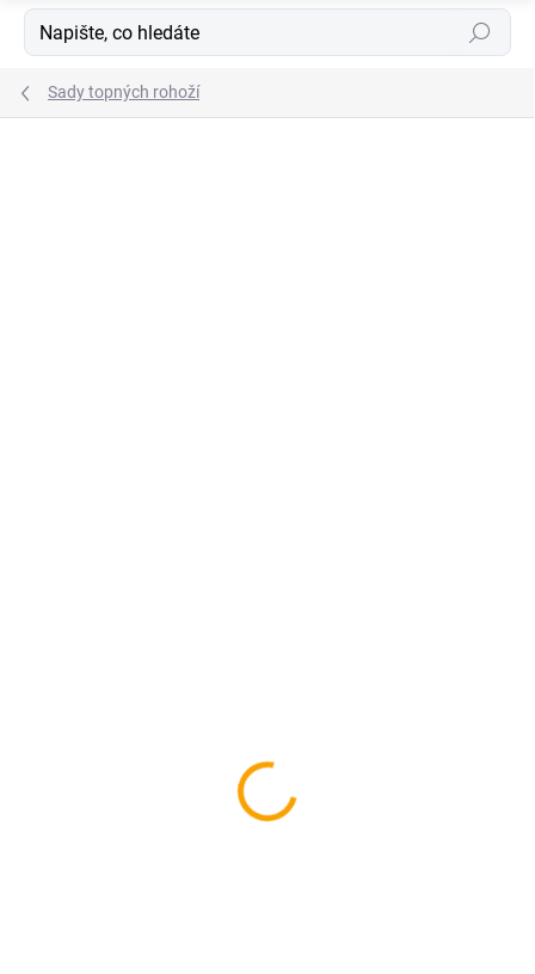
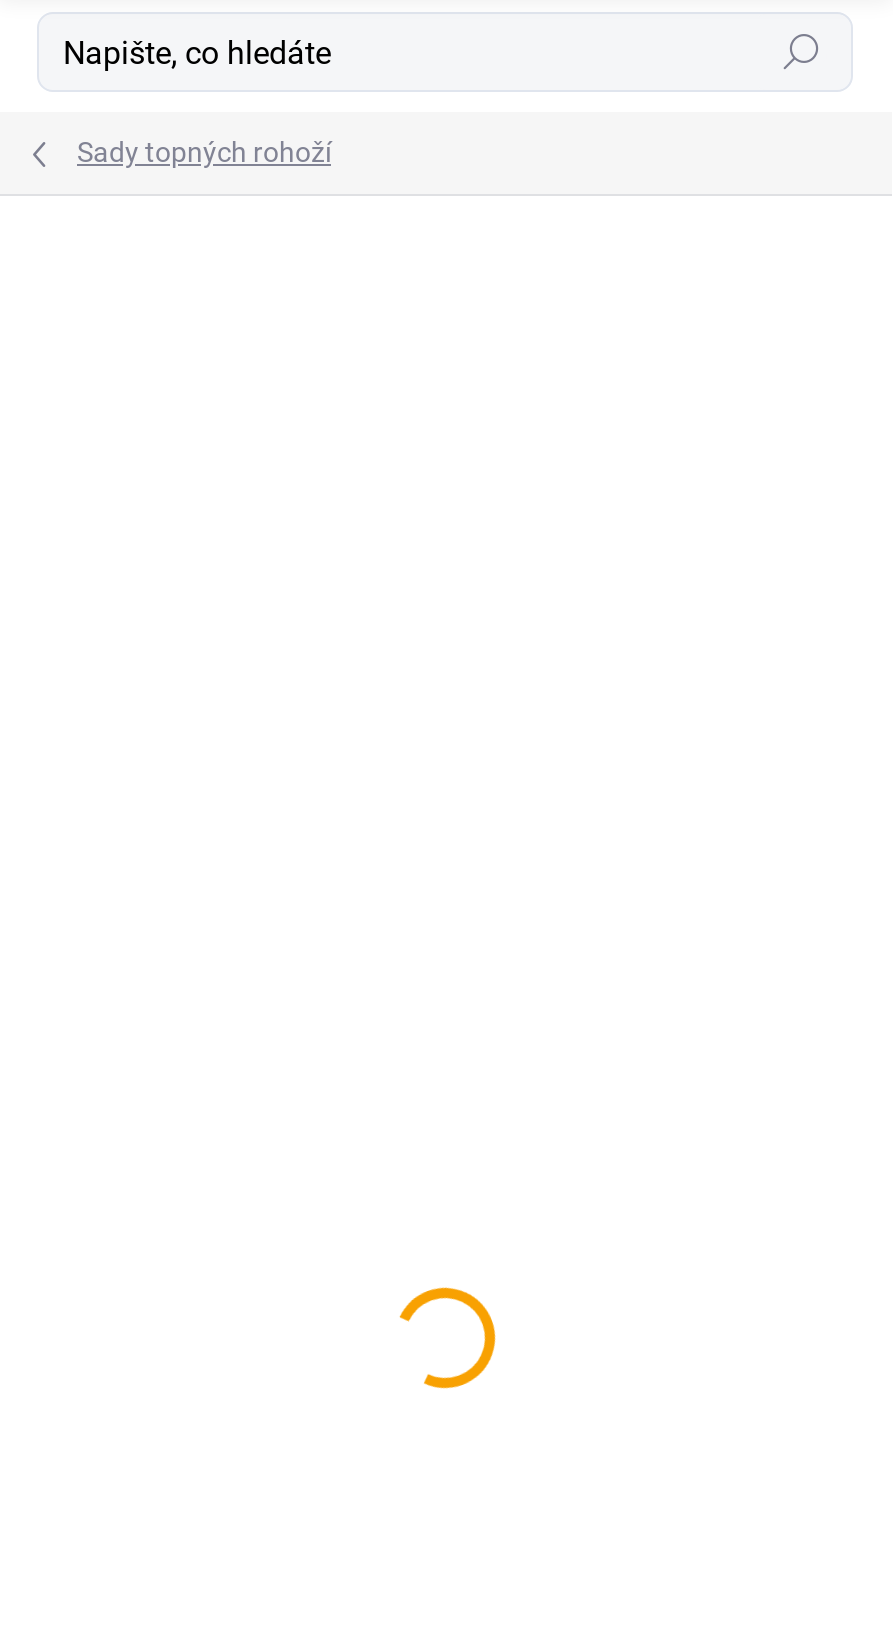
[235,759,297,831] [image] -> [393,1272,497,1392] [image]

